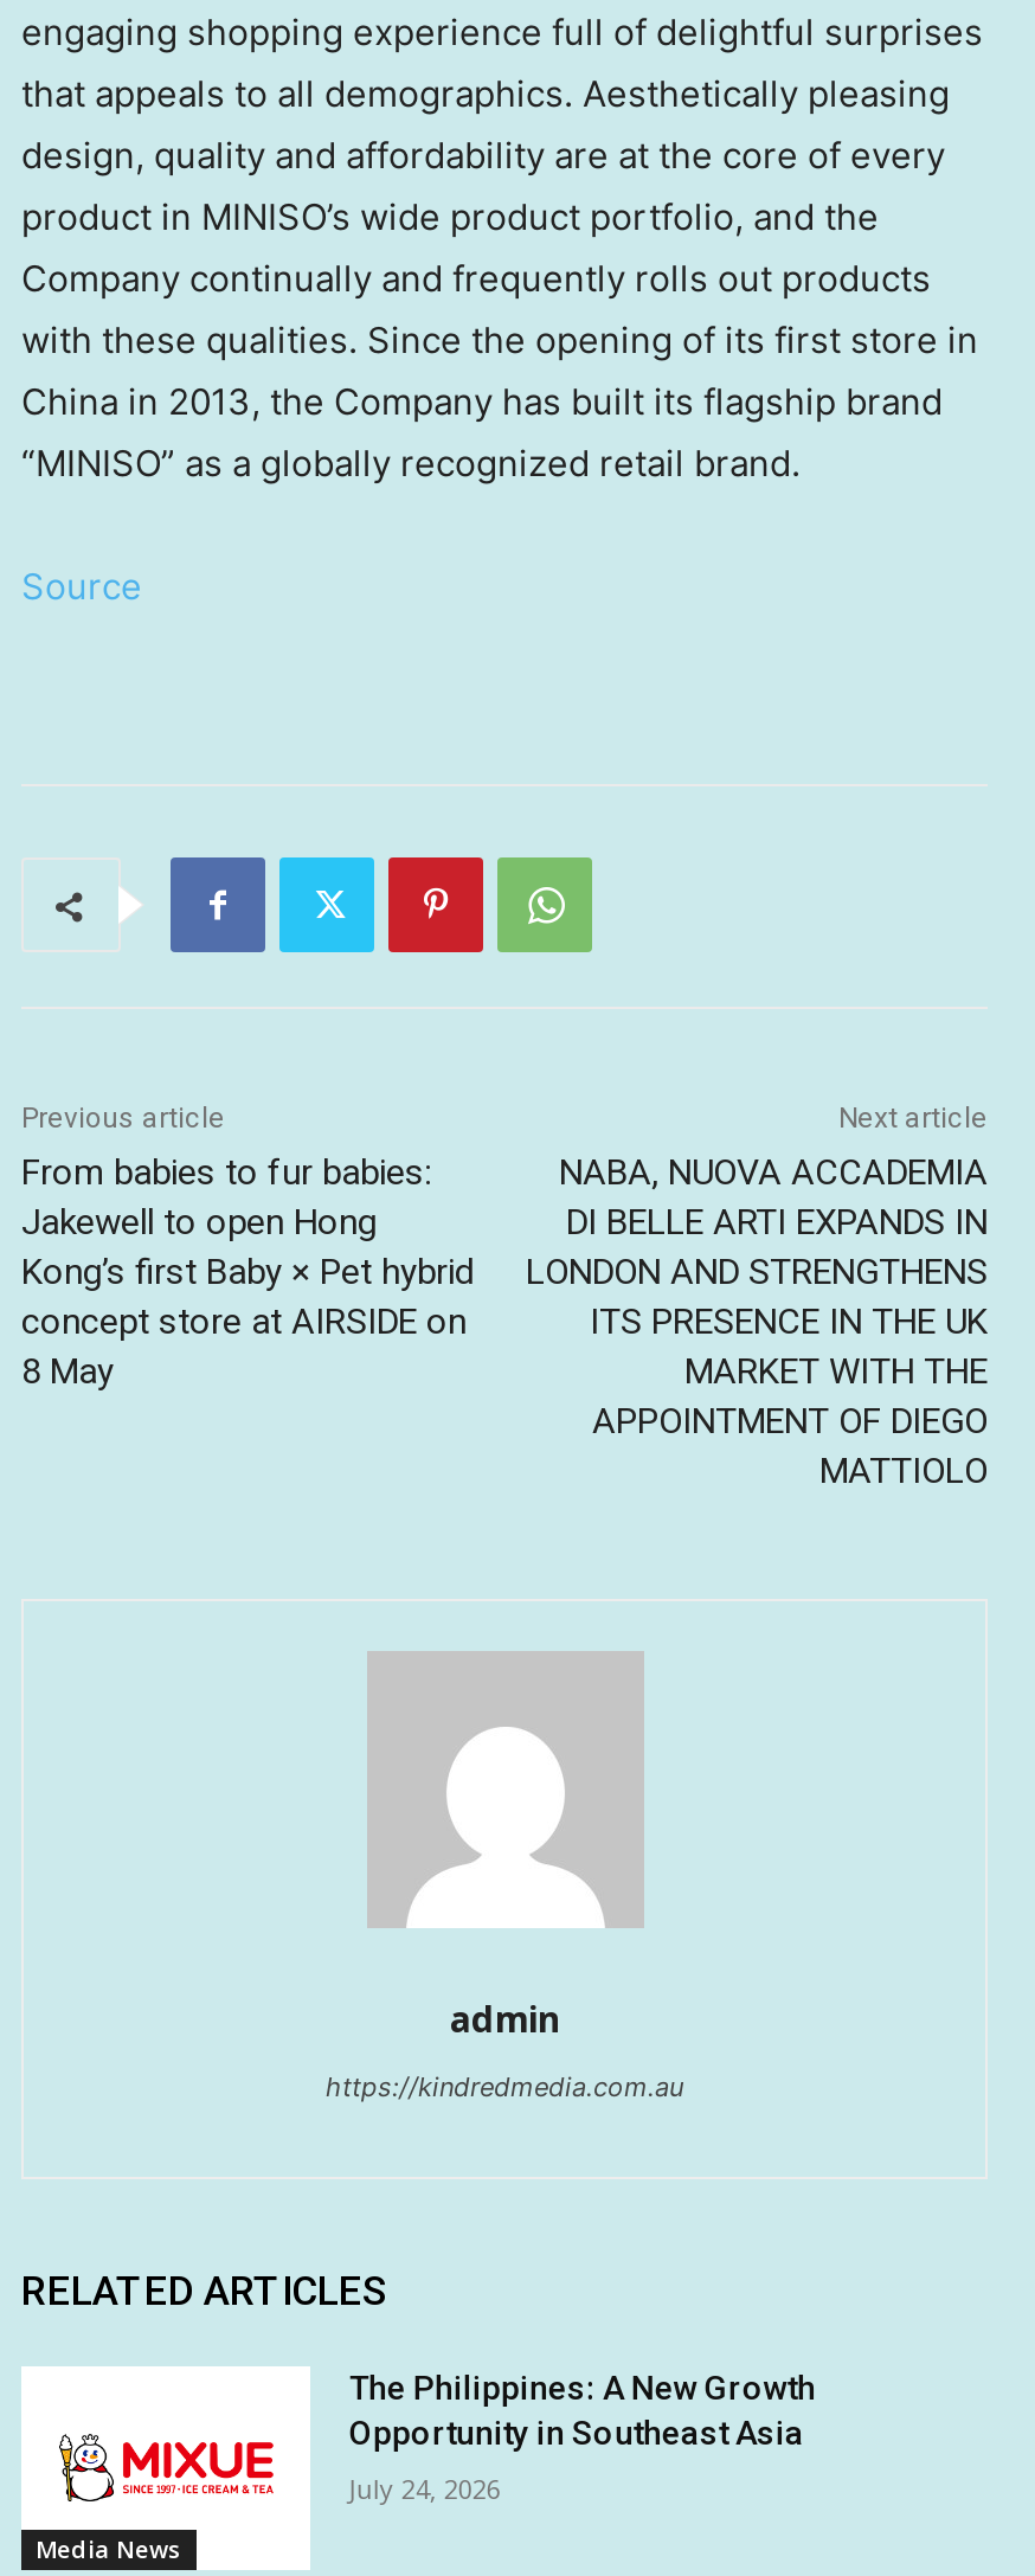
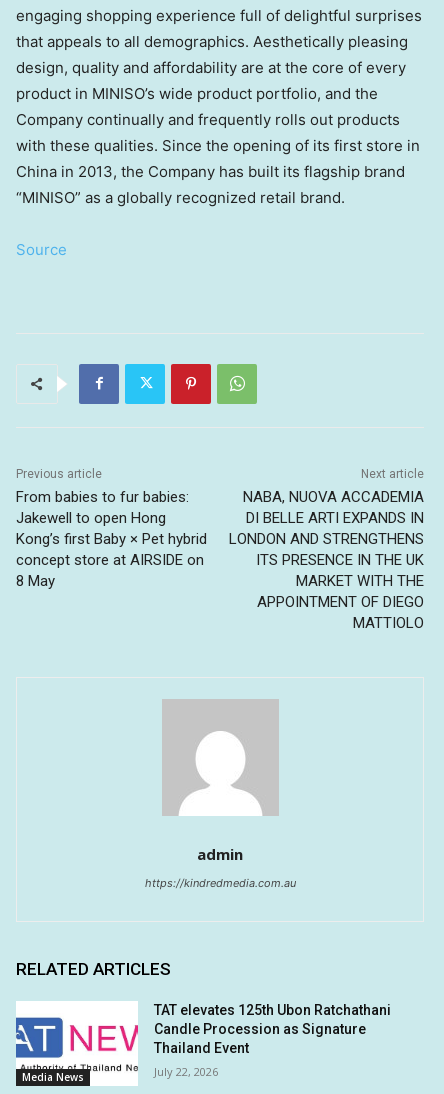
[19,2369,816,2533] [image] | The Philippines: A New Growth | Opportunity in Southeast Asia -> [15,1002,391,1072] [image] | TAT elevates 125th Ubon Ratchathani | Candle Procession as Signature | Thailand Event
[349,2471,501,2507] July 24, 2026 -> [154,1064,218,1079] July 22, 2026

